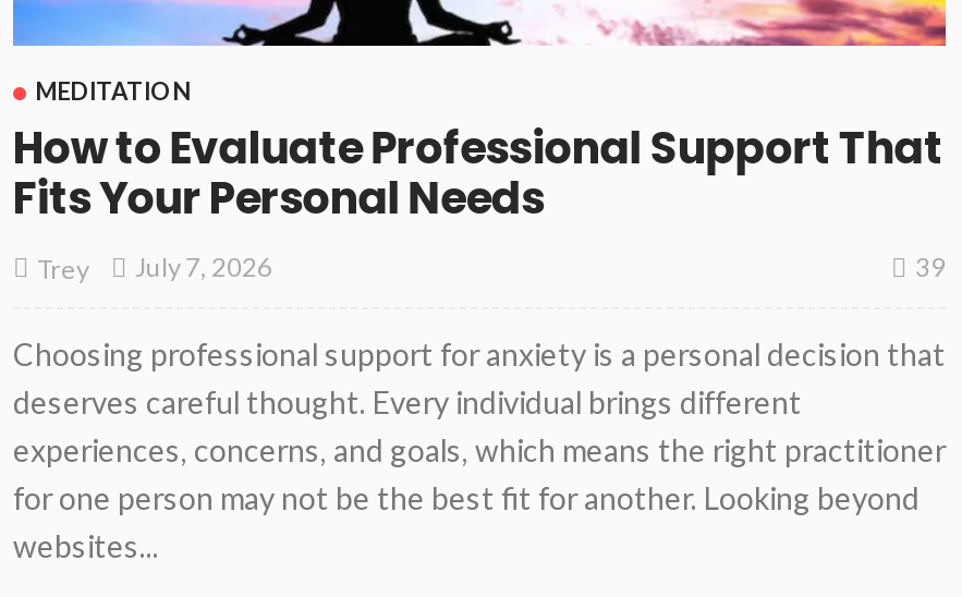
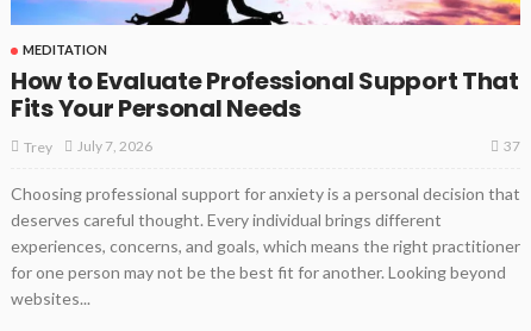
[915,250,946,283] 39 -> [504,137,520,154] 37

